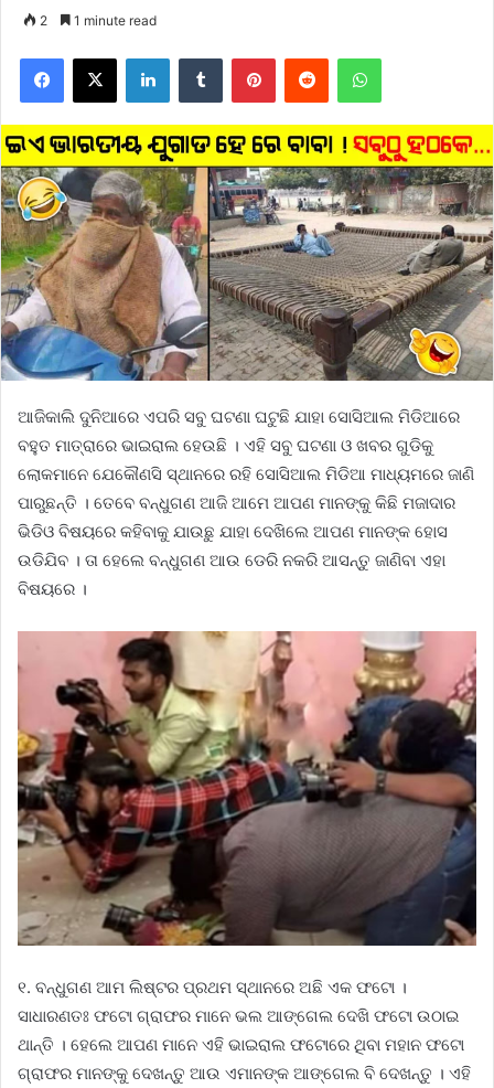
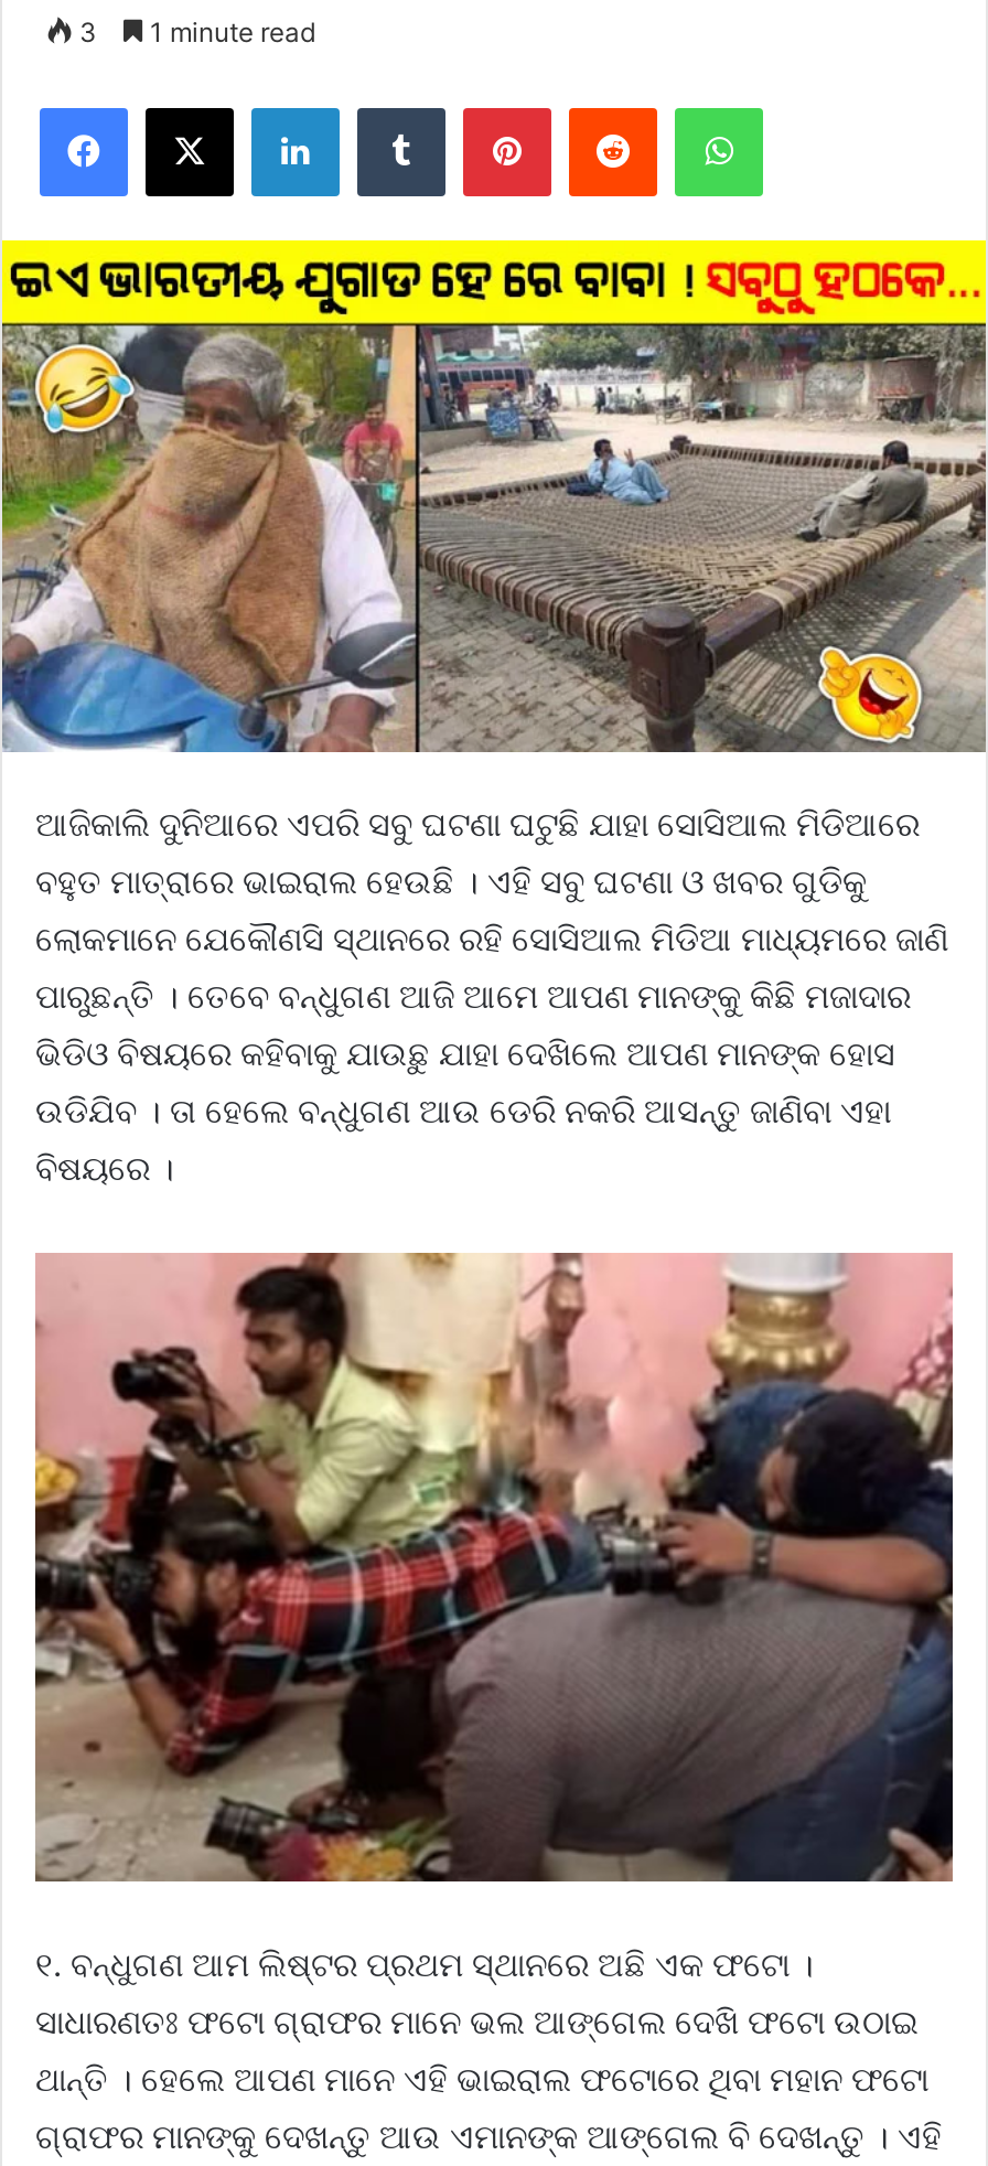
[36,13,157,29] 2 1 minute read -> [73,17,315,50] 3 1 minute read

